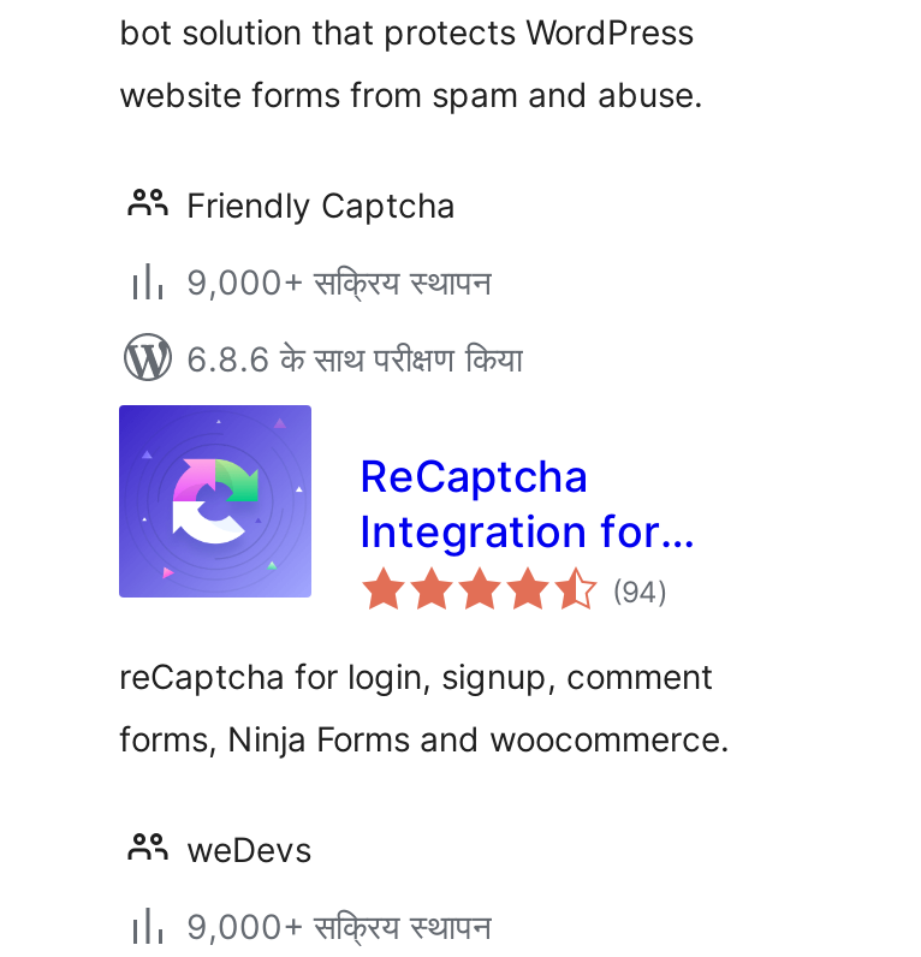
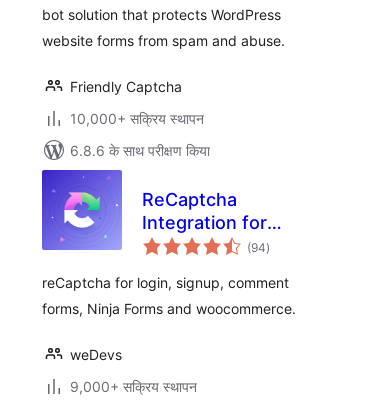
[186,261,492,302] 9,000+ सक्रिय स्थापन -> [70,110,204,127] 10,000+ सक्रिय स्थापन

